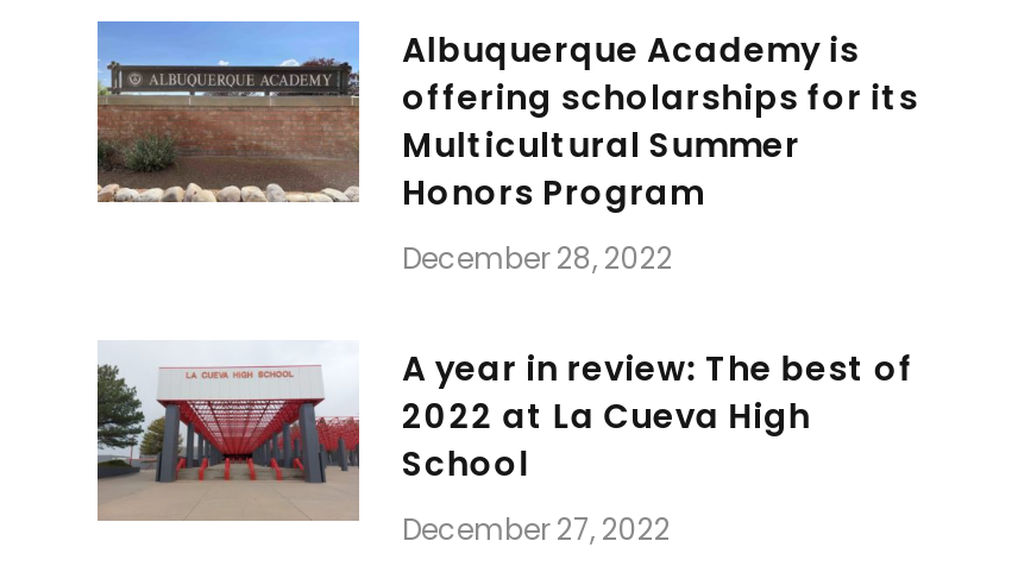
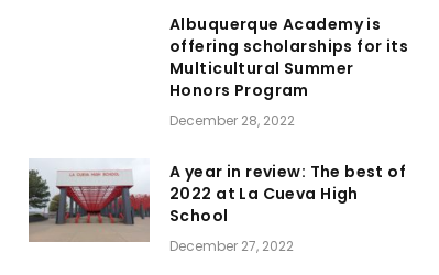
[95,19,362,205] [image] -> none

